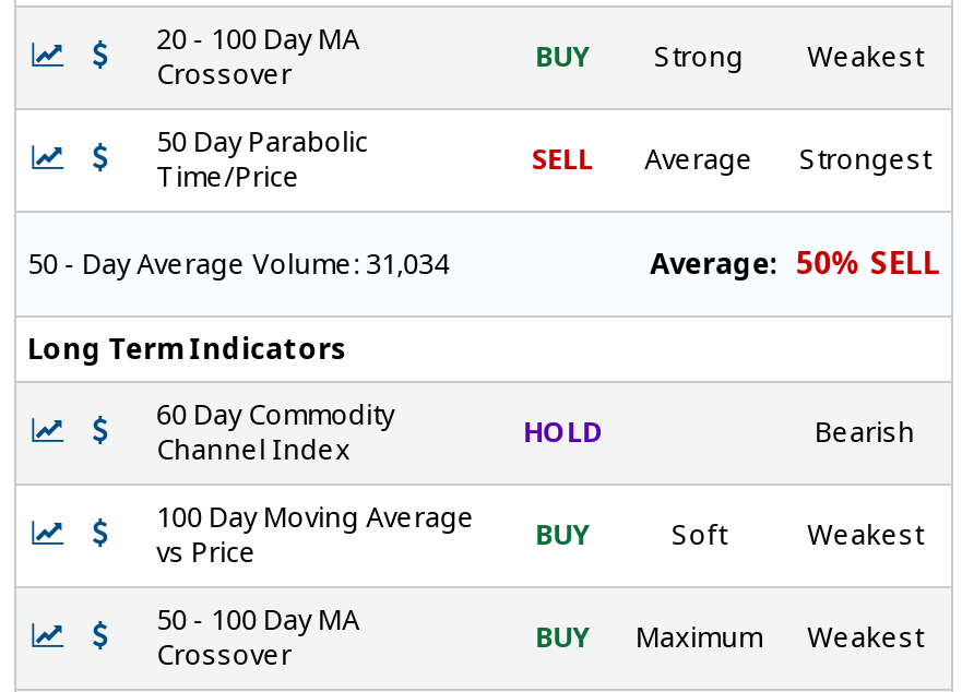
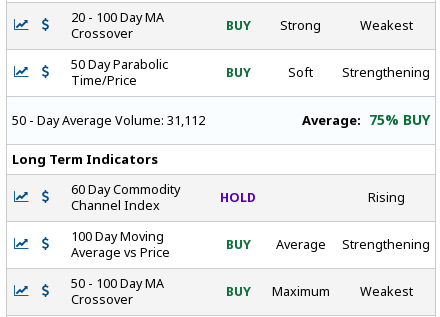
[532,141,931,179] SELL | Average | Strongest -> [226,64,430,81] BUY | Soft | Strengthening
[28,242,940,283] 50 - Day Average Volume: 31,034 | Average: 50% SELL -> [12,110,430,129] 50 - Day Average Volume: 31,112 | Average: 75% BUY
[815,414,915,451] Bearish -> [368,189,405,206] Rising
[672,517,923,554] Soft | Weakest -> [276,236,430,253] Average | Strengthening

